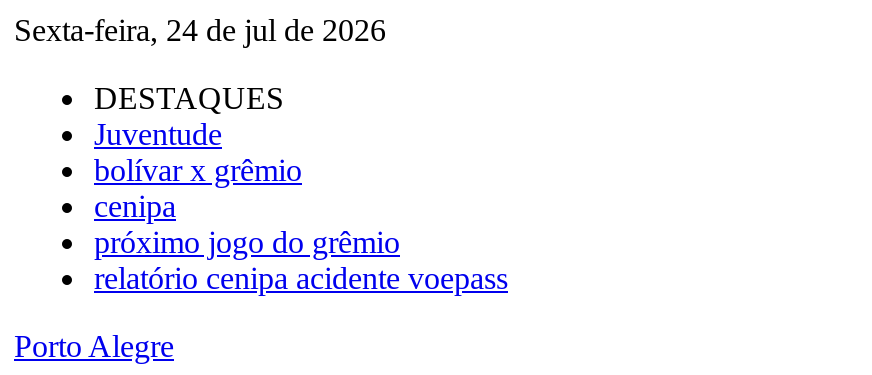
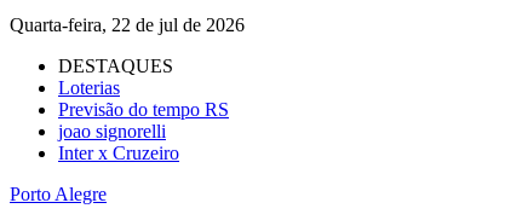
[14,13,386,47] Sexta-feira, 24 de jul de 2026 -> [10,15,245,35] Quarta-feira, 22 de jul de 2026
[94,117,508,295] Juventude | bolívar x grêmio | cenipa | próximo jogo do grêmio | relatório cenipa acidente voepass -> [58,77,229,163] Loterias | Previsão do tempo RS | joao signorelli | Inter x Cruzeiro

